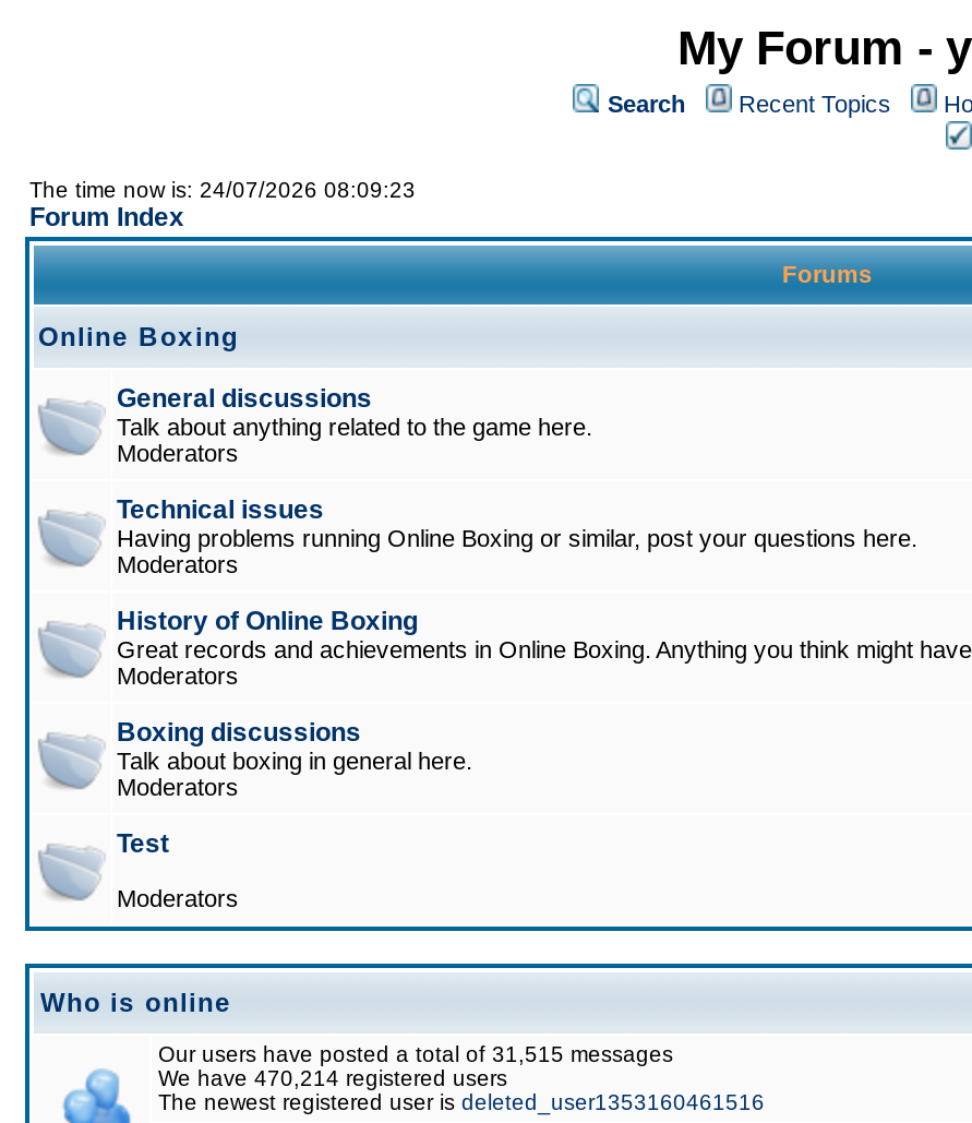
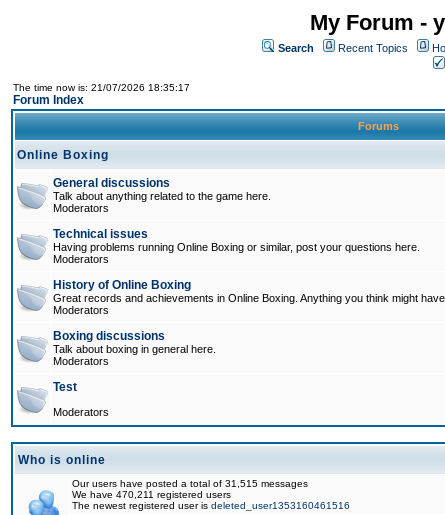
[29,178,416,202] The time now is: 24/07/2026 08:09:23 -> [13,82,190,93] The time now is: 21/07/2026 18:35:17
[158,1066,507,1090] We have 470,214 registered users -> [72,489,231,500] We have 470,211 registered users

